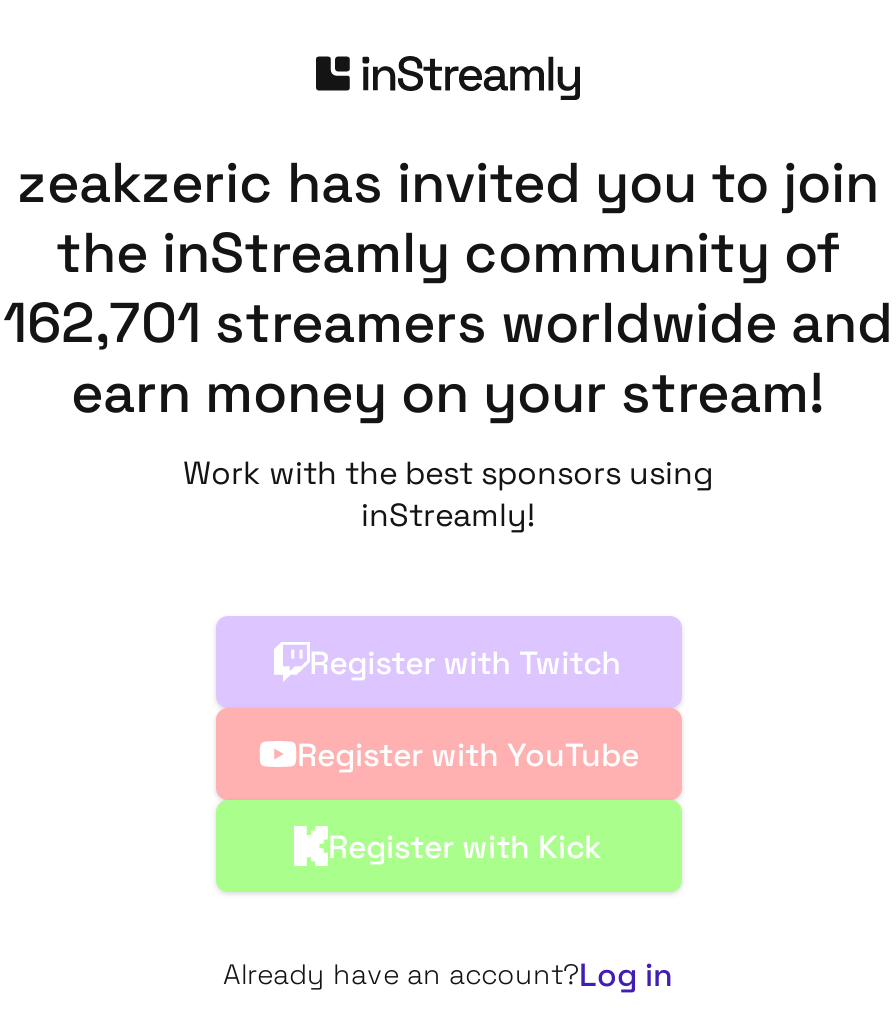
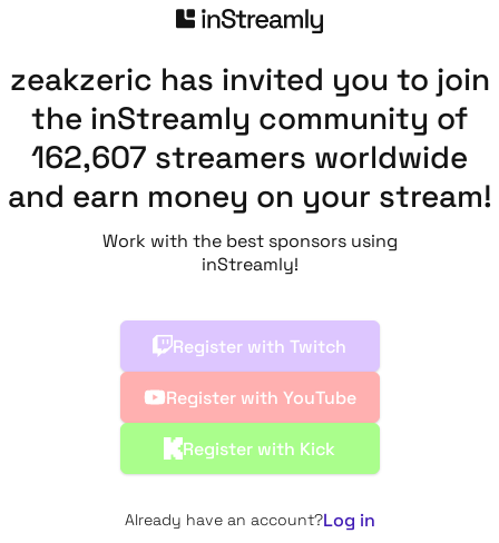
[3,286,893,428] 162,701 streamers worldwide and | earn money on your stream! -> [7,137,492,216] 162,607 streamers worldwide | and earn money on your stream!

